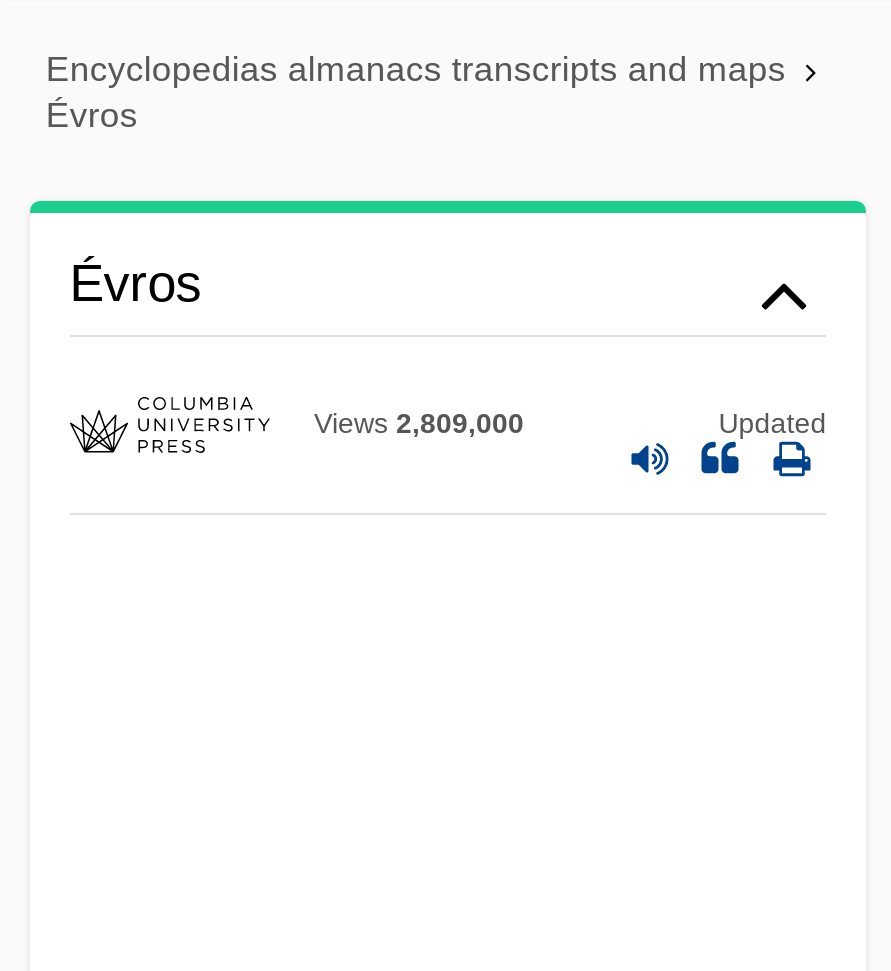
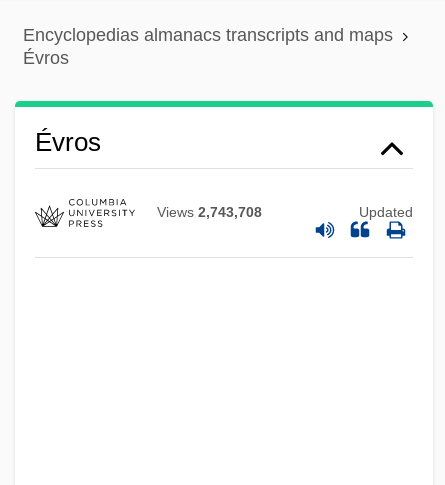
[314,408,524,440] Views 2,809,000 -> [157,204,262,220] Views 2,743,708

